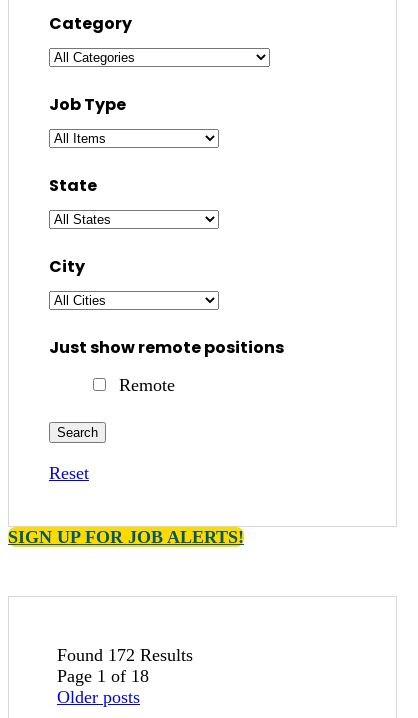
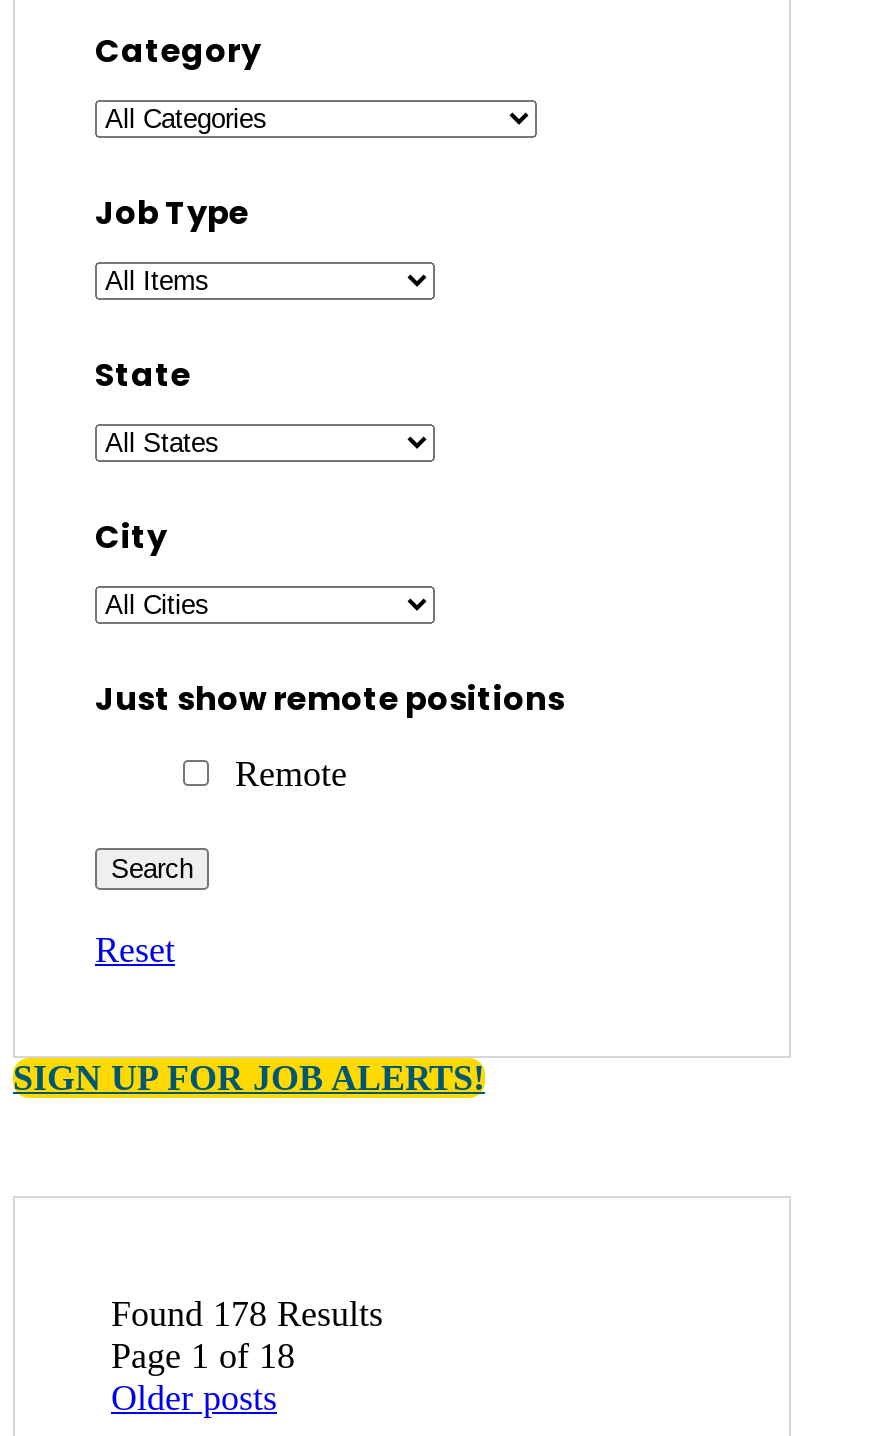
[57,645,193,665] Found 172 Results -> [111,1294,383,1334] Found 178 Results

